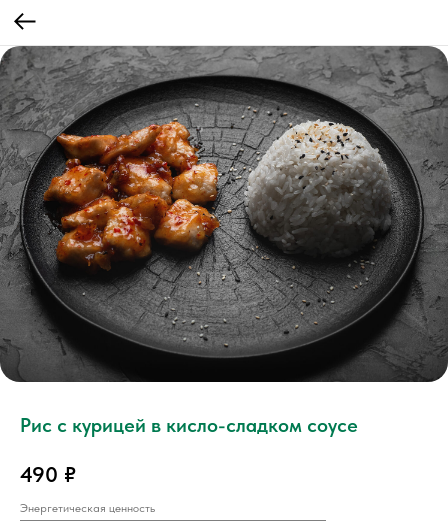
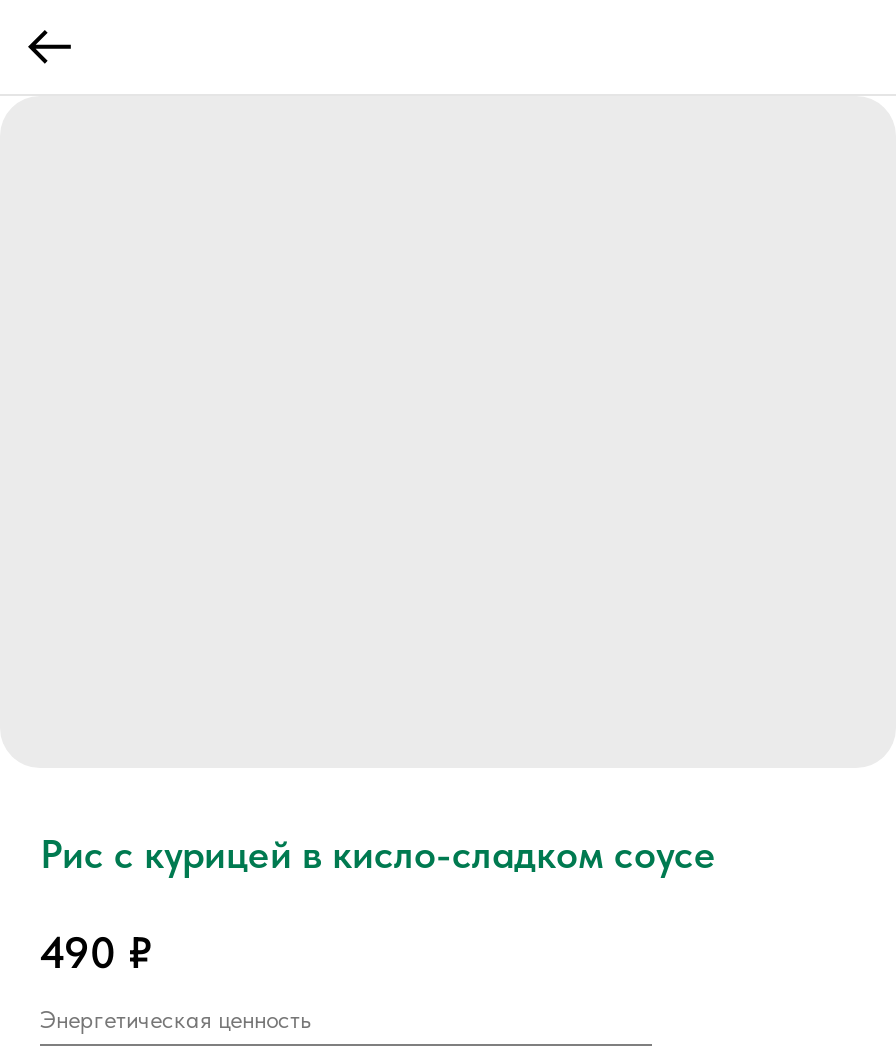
[3,45,445,383] [image] -> none

